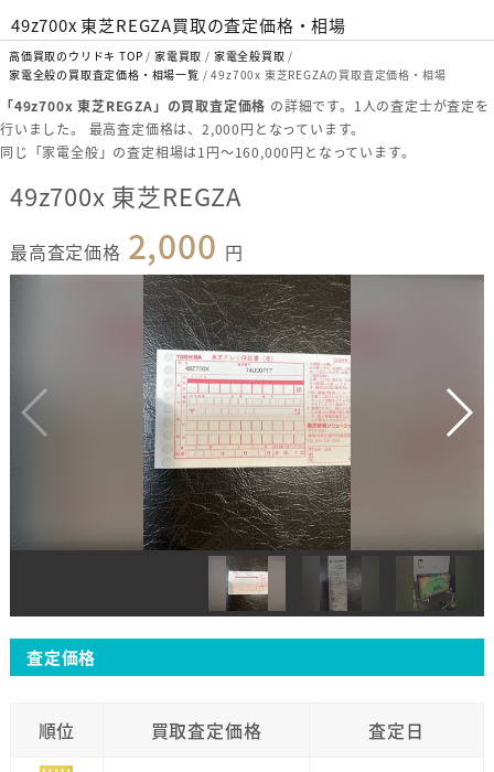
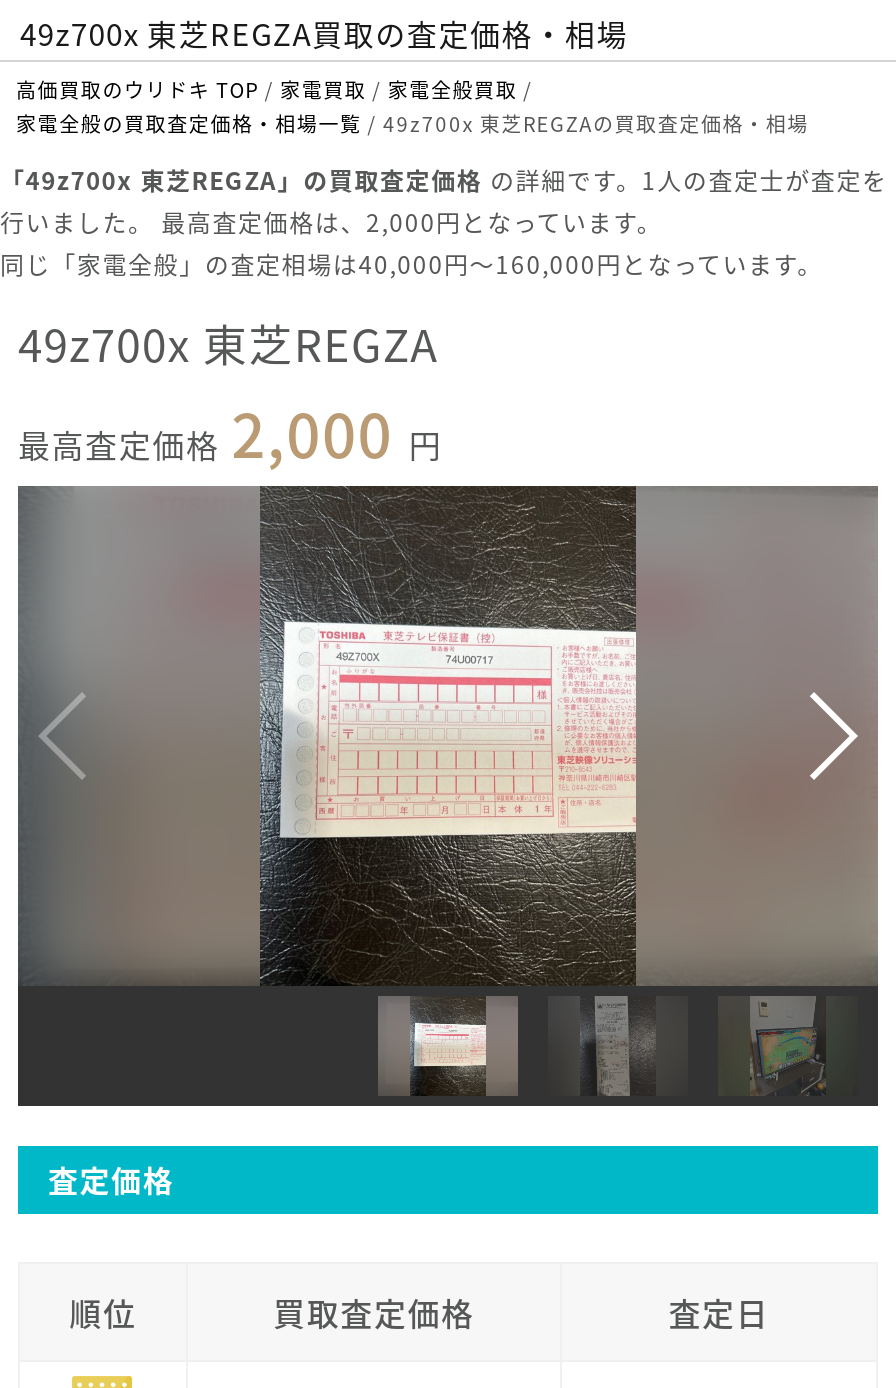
[0,142,415,162] 同じ「家電全般」の査定相場は1円〜160,000円となっています。 -> [0,246,823,282] 同じ「家電全般」の査定相場は40,000円〜160,000円となっています。

